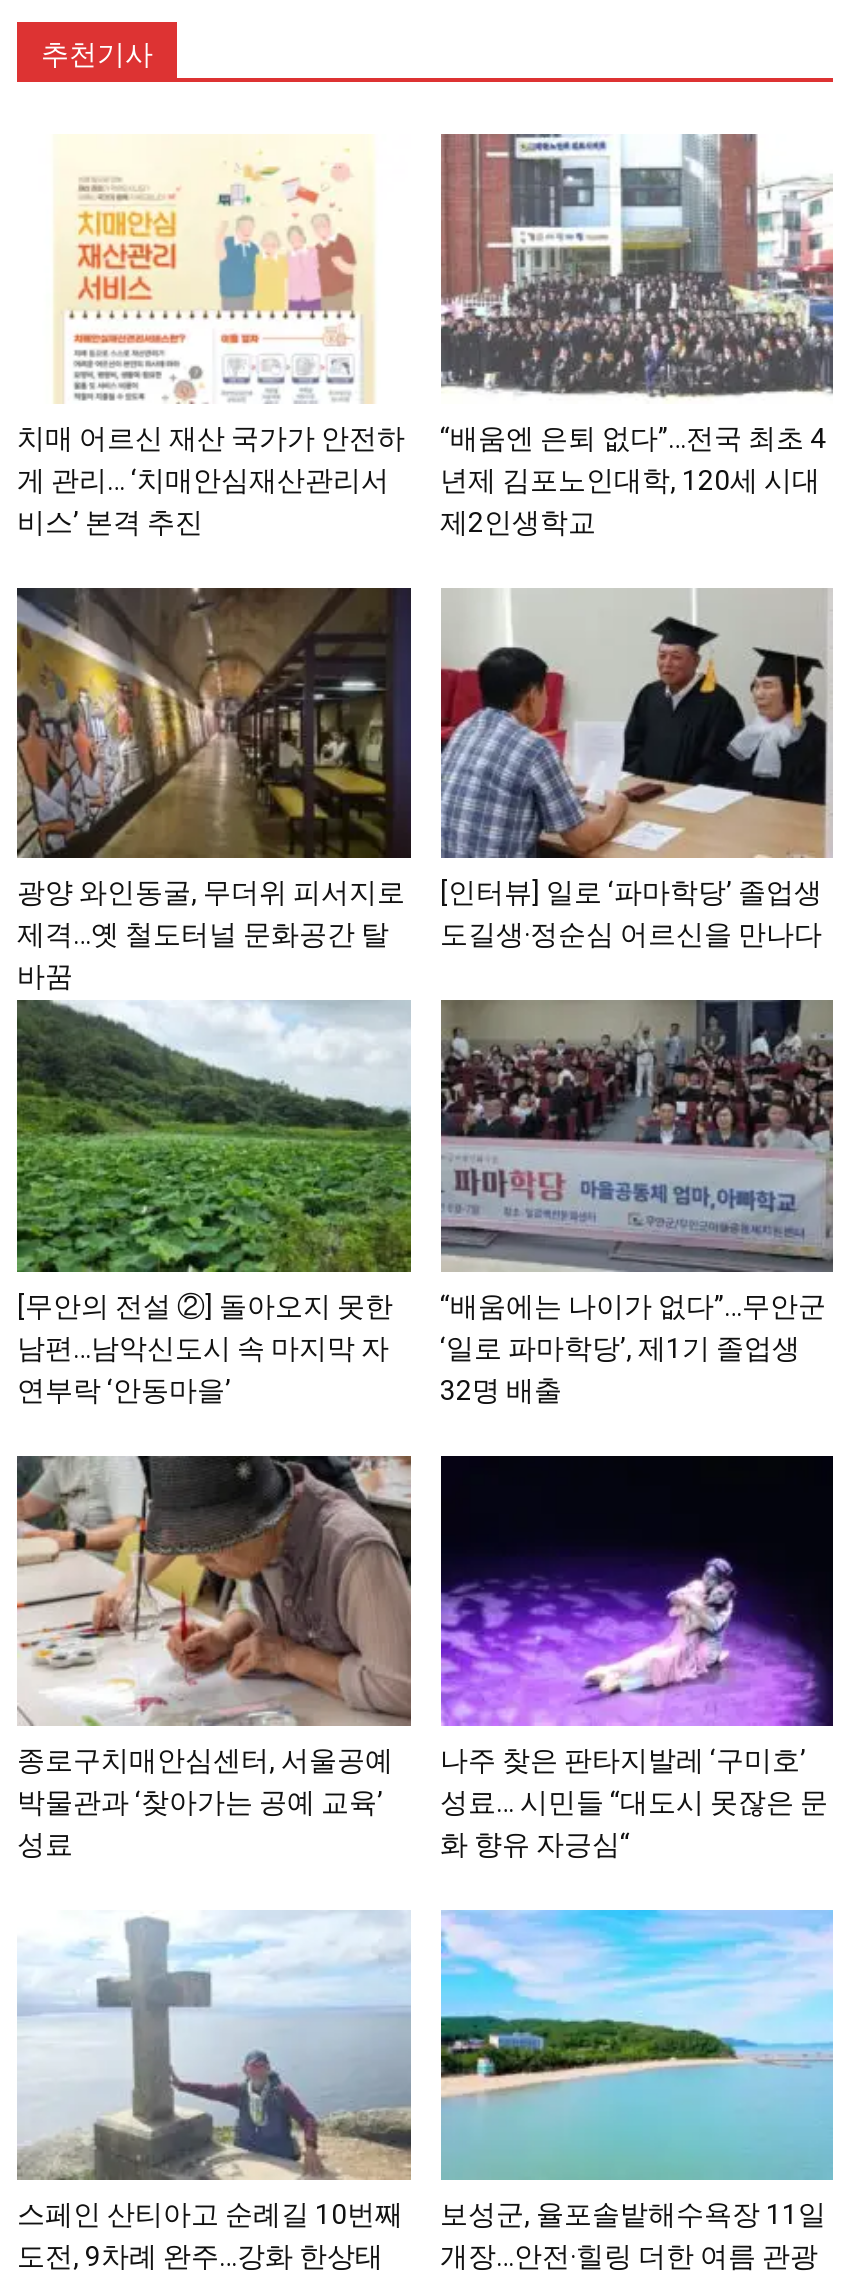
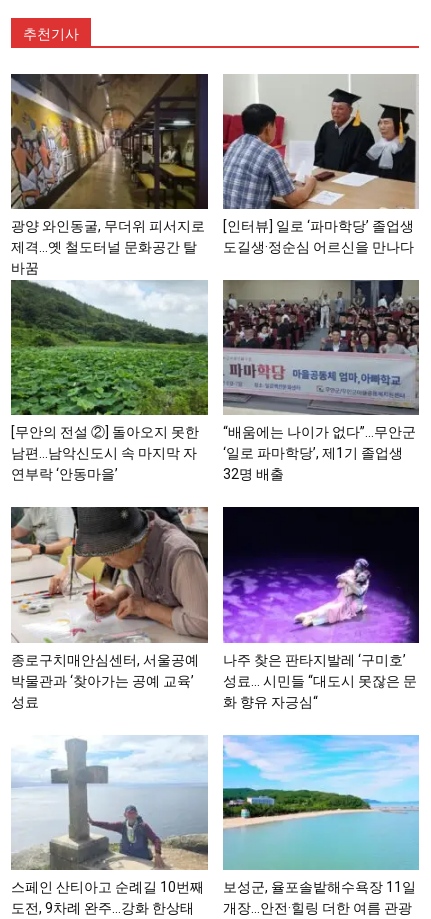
[17,138,405,538] [image] | 치매 어르신 재산 국가가 안전하 | 게 관리… ‘치매안심재산관리서 | 비스’ 본격 추진 -> none
[440,132,833,538] [image] | “배움엔 은퇴 없다”…전국 최초 4 | 년제 김포노인대학, 120세 시대 | 제2인생학교 -> none

